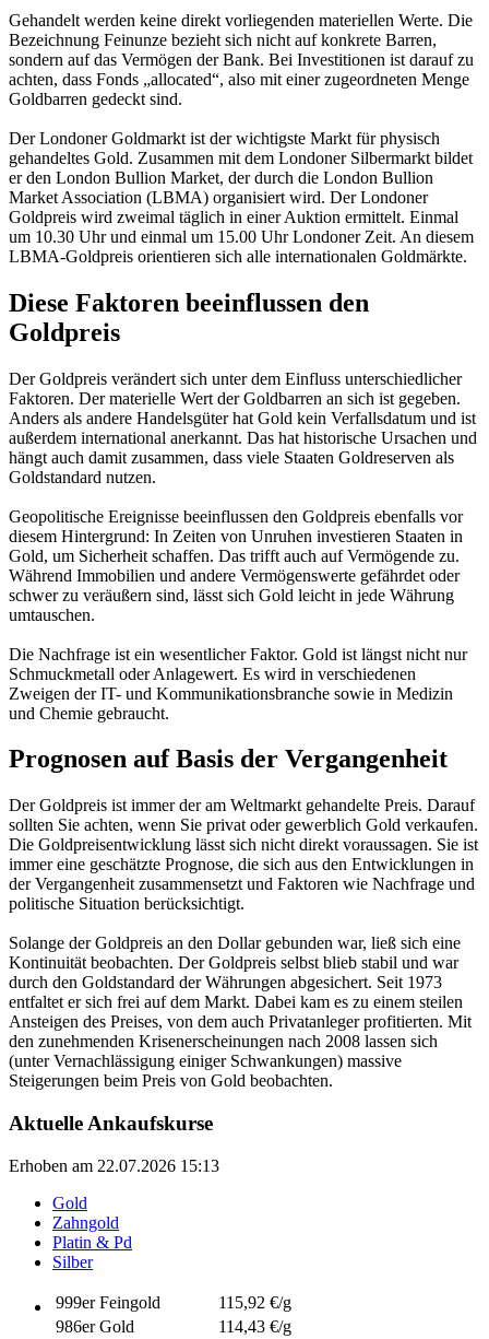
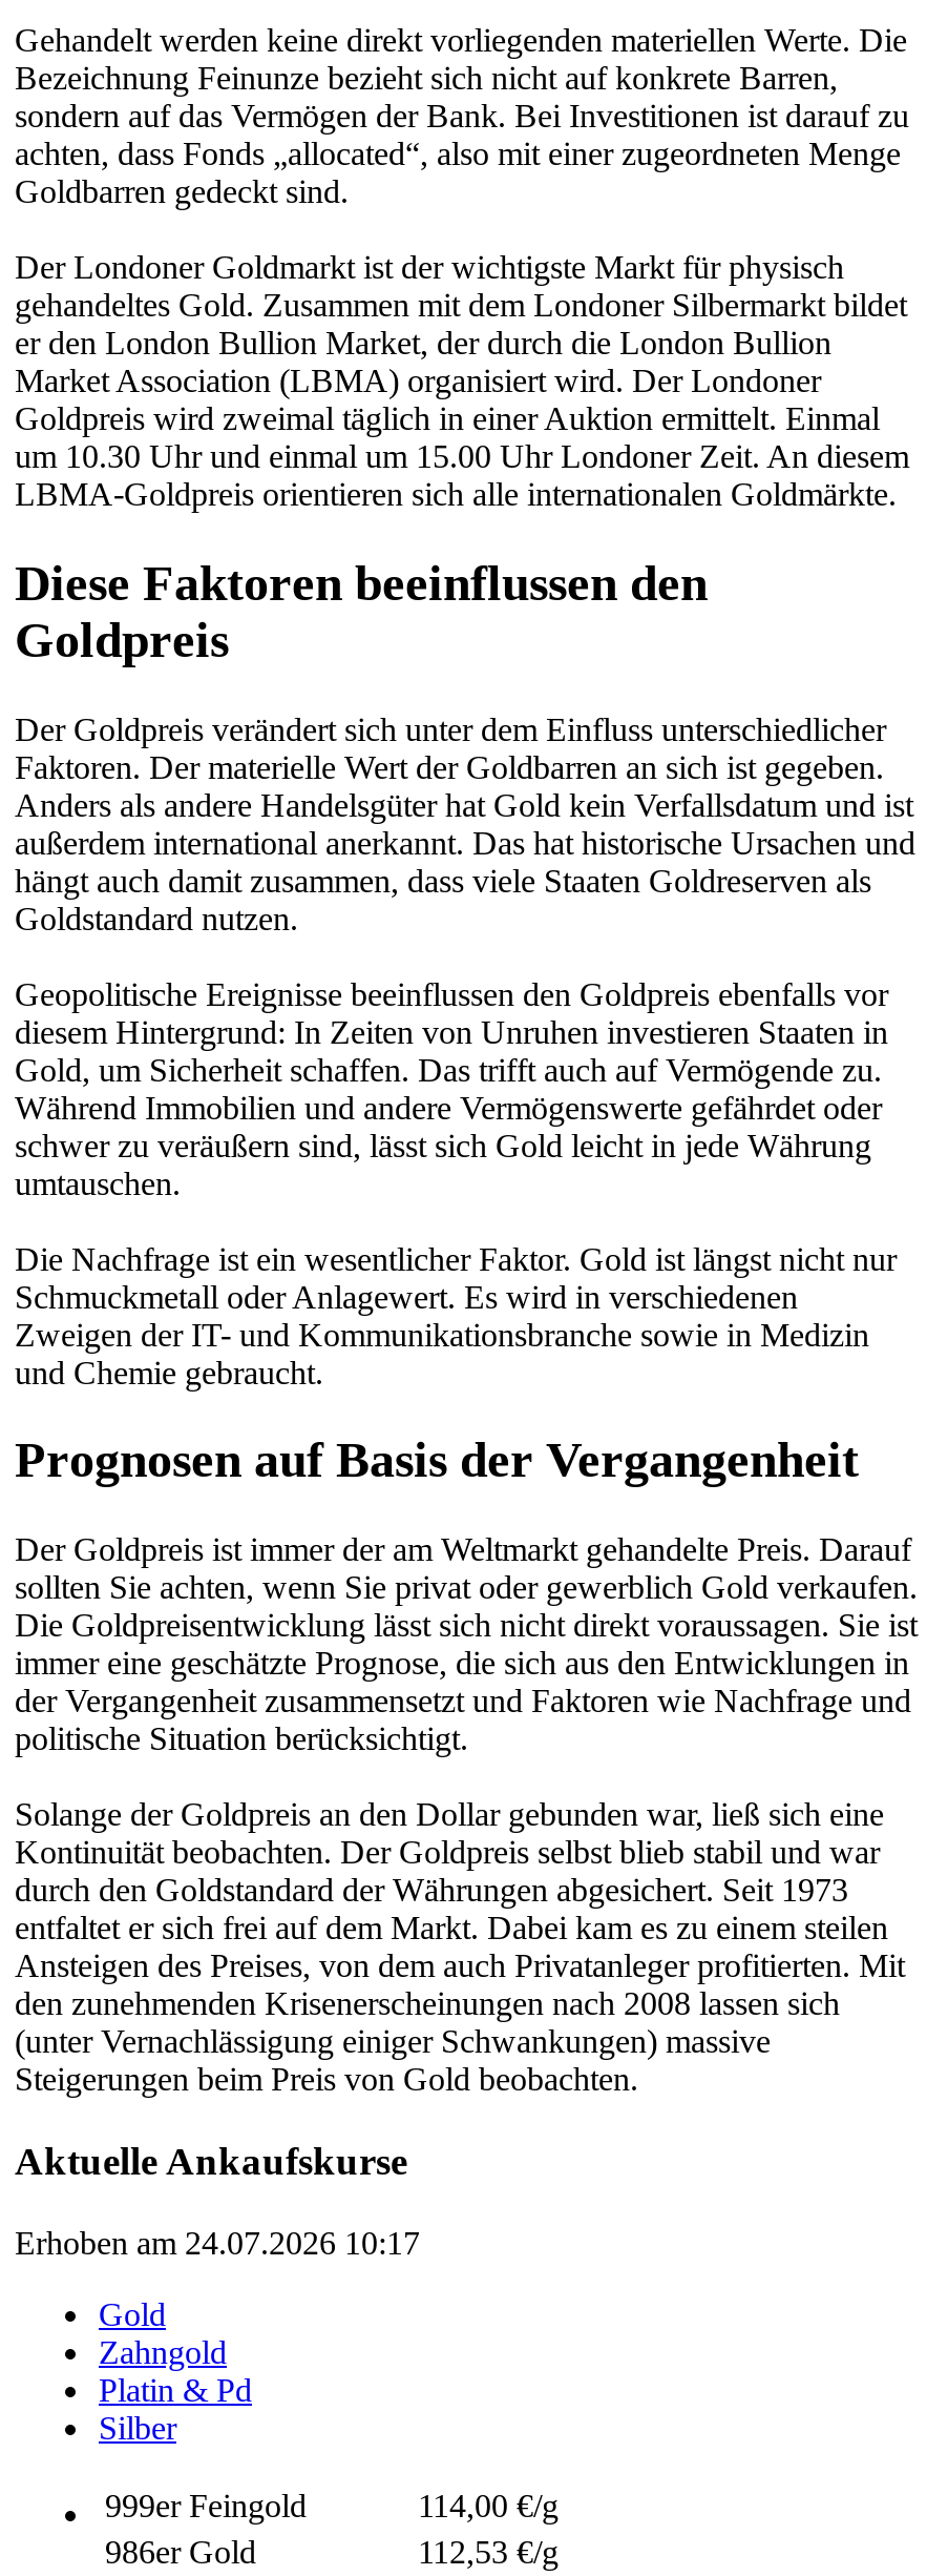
[9,1156,219,1175] Erhoben am 22.07.2026 15:13 -> [15,2225,420,2260] Erhoben am 24.07.2026 10:17
[218,1293,291,1311] 115,92 €/g -> [418,2487,559,2523] 114,00 €/g
[218,1317,291,1336] 114,43 €/g -> [418,2534,559,2569] 112,53 €/g

